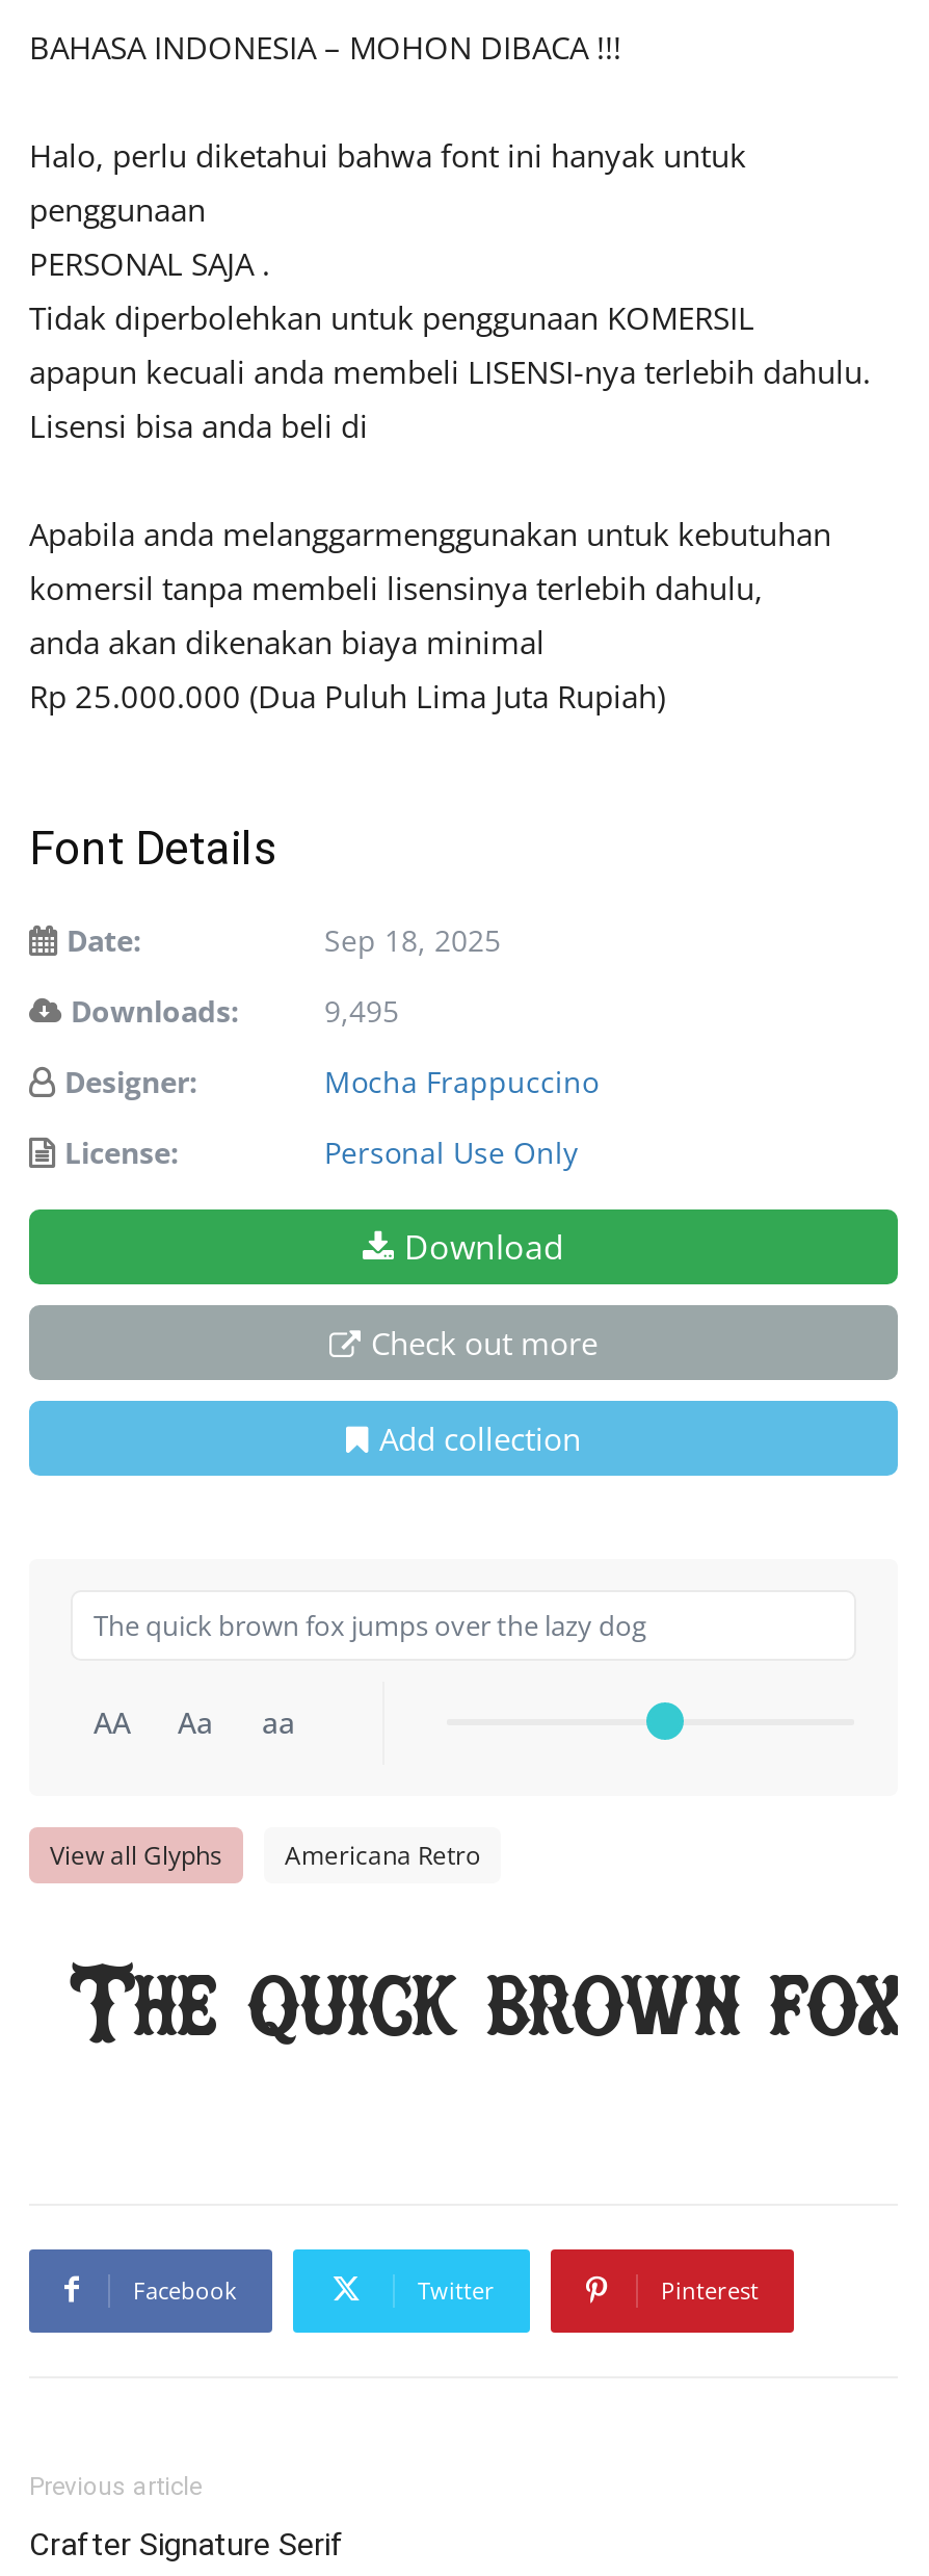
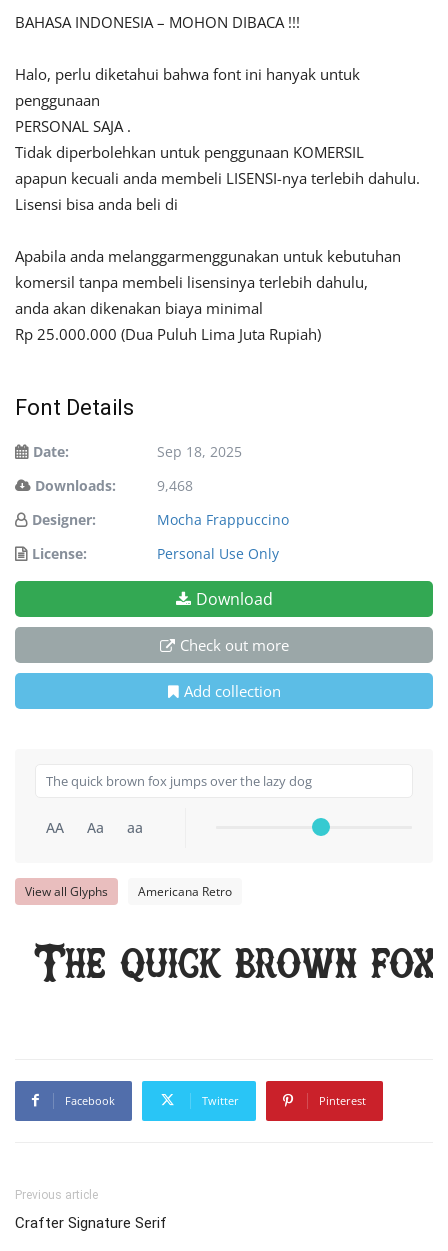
[324,990,399,1030] 9,495 -> [157,476,193,495] 9,468

